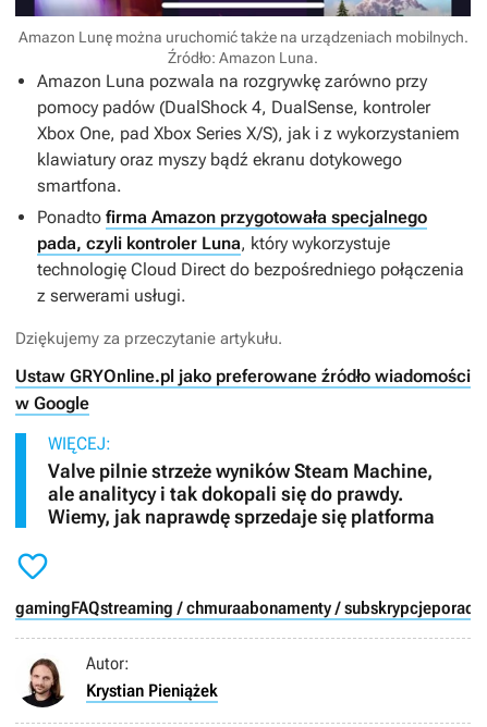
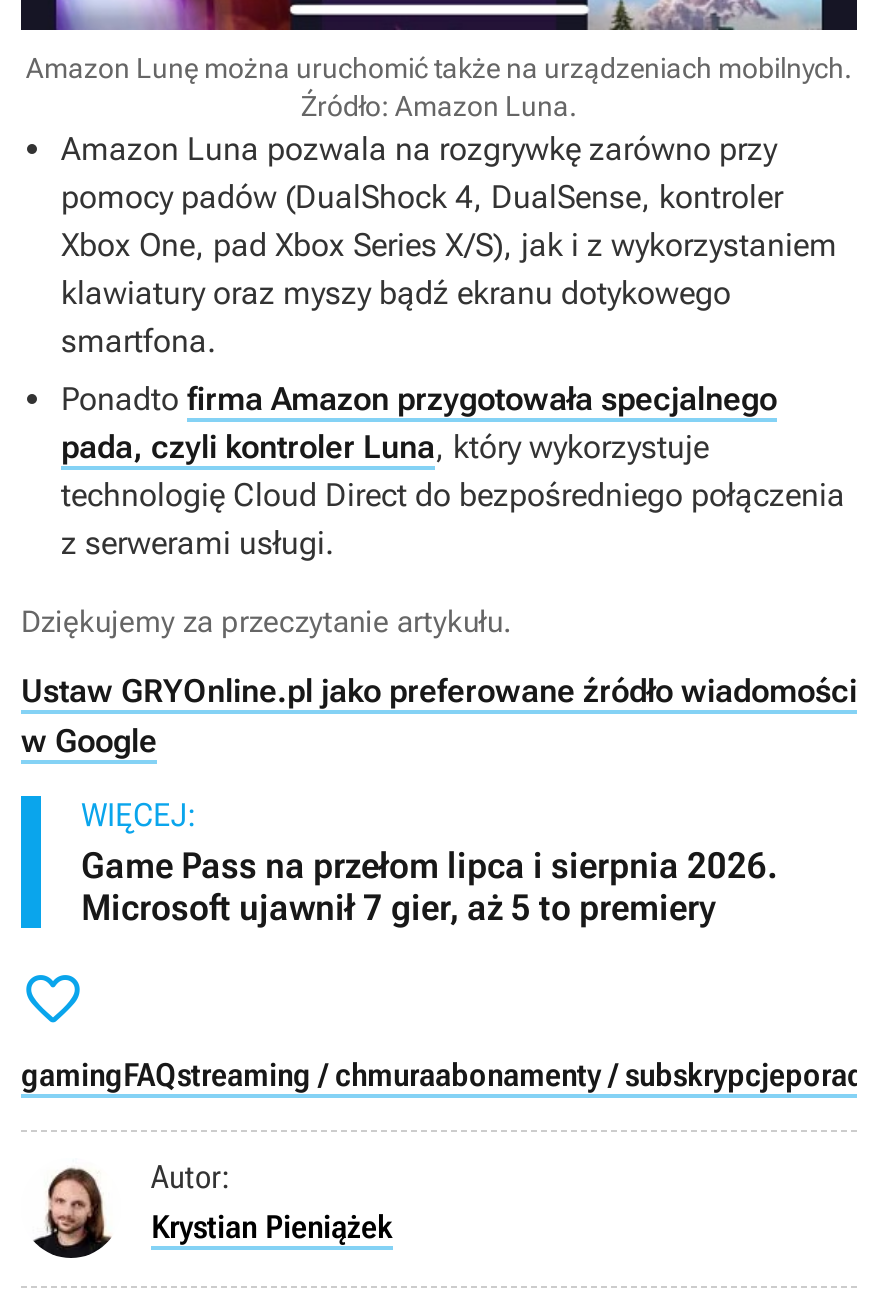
[48,459,435,528] Valve pilnie strzeże wyników Steam Machine, | ale analitycy i tak dokopali się do prawdy. | Wiemy, jak naprawdę sprzedaje się platforma -> [81,844,777,928] Game Pass na przełom lipca i sierpnia 2026. | Microsoft ujawnił 7 gier, aż 5 to premiery

